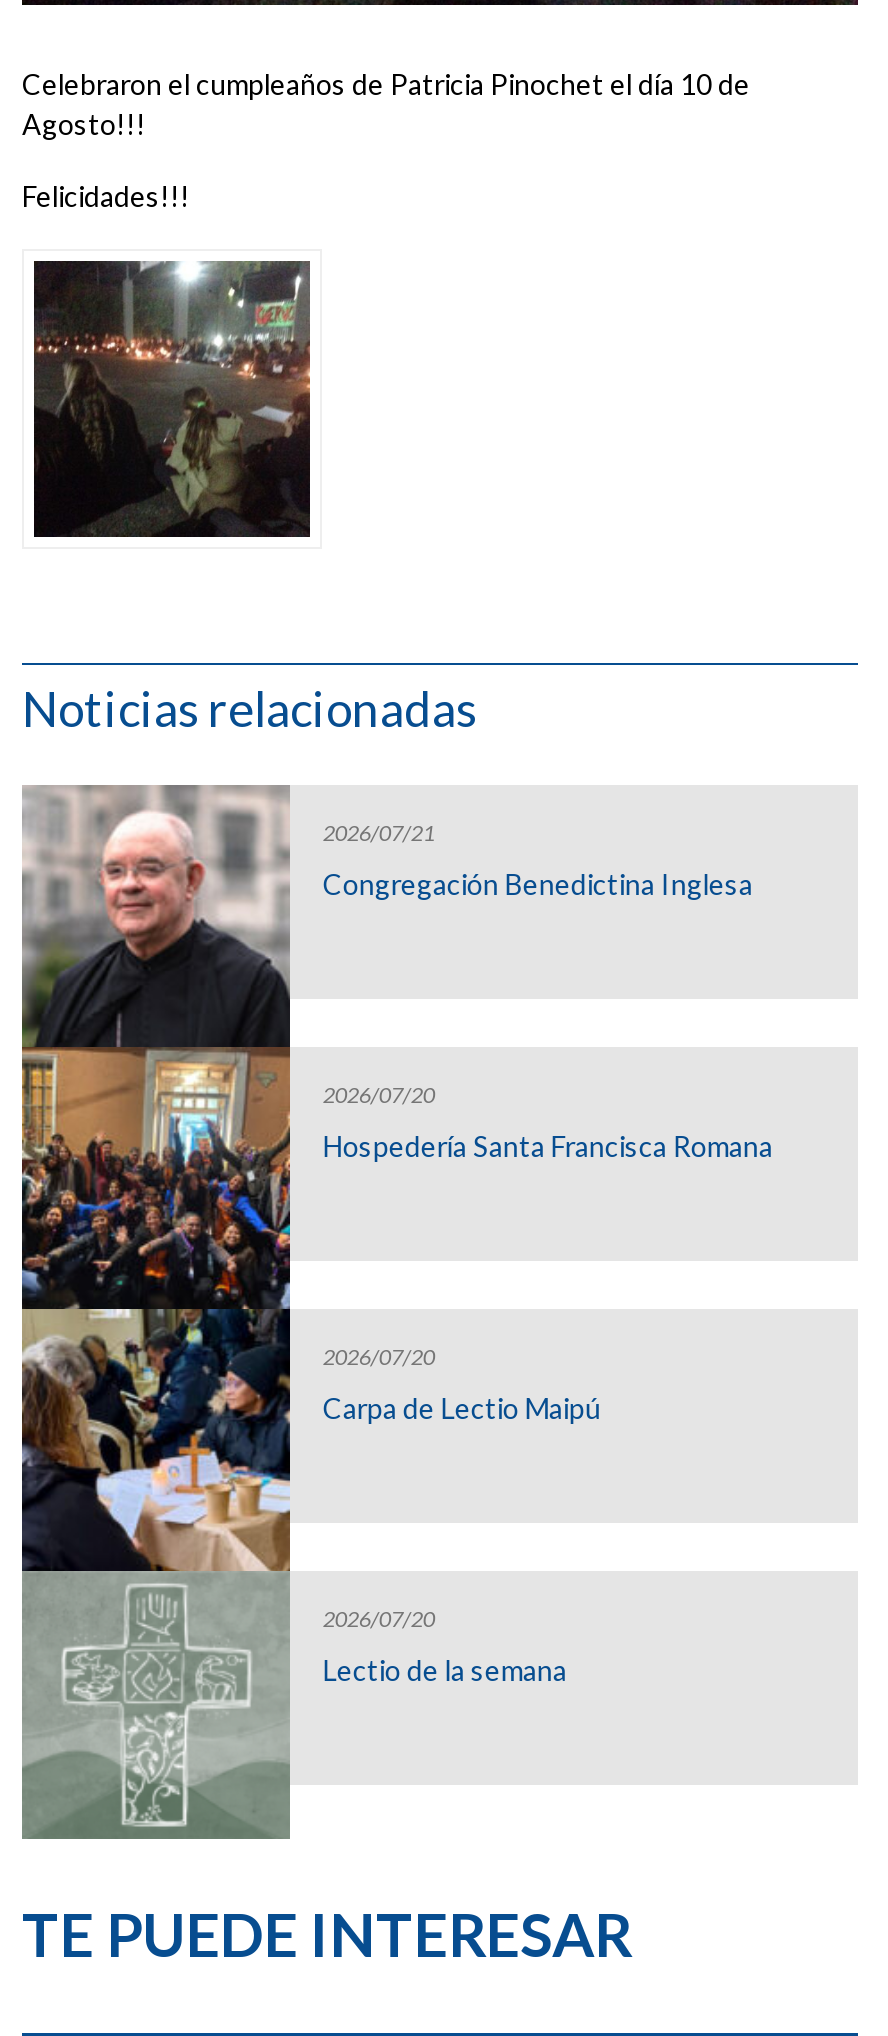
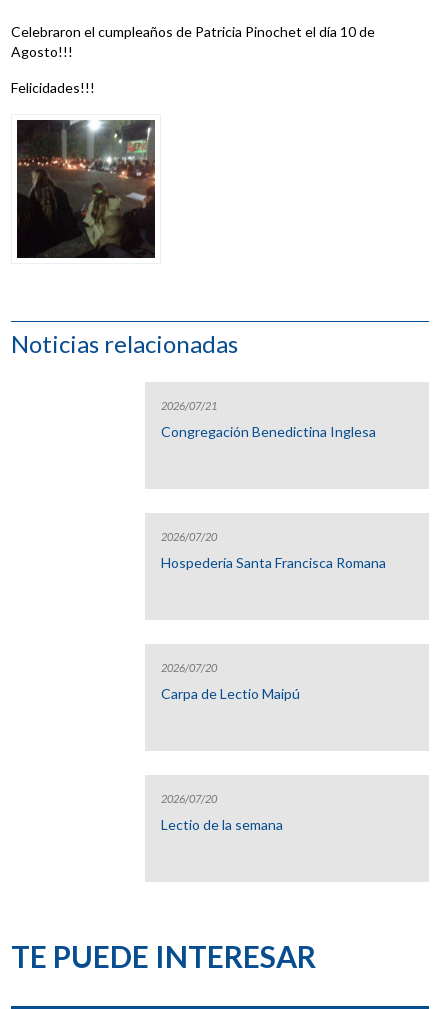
[20,784,292,1840] [image] -> none

